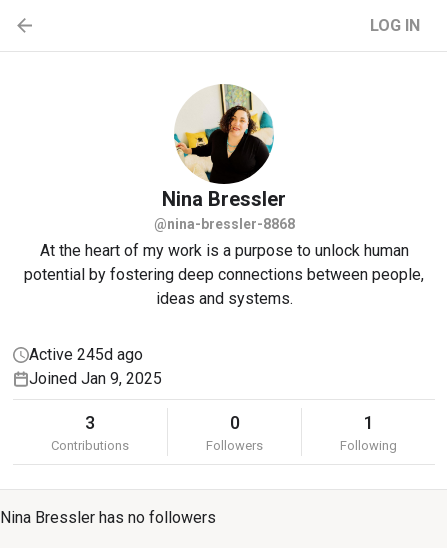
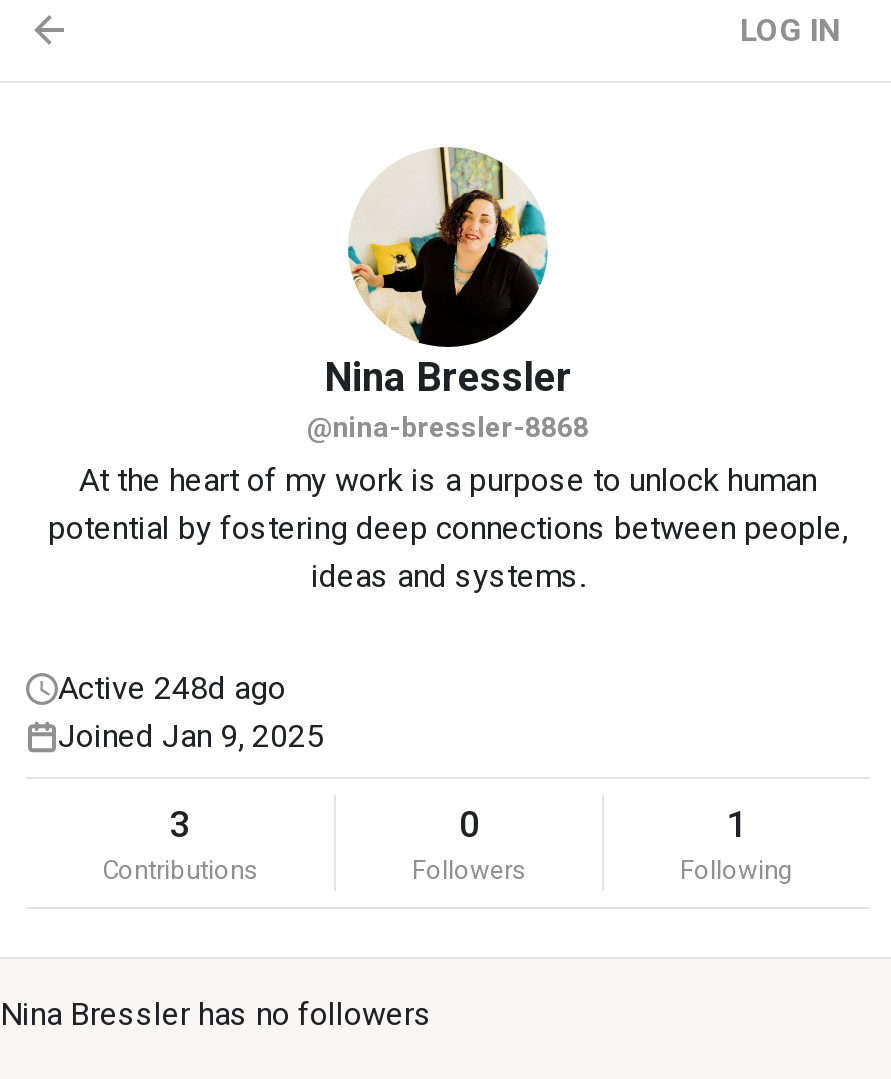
[29,345,143,364] Active 245d ago -> [58,669,286,707] Active 248d ago

